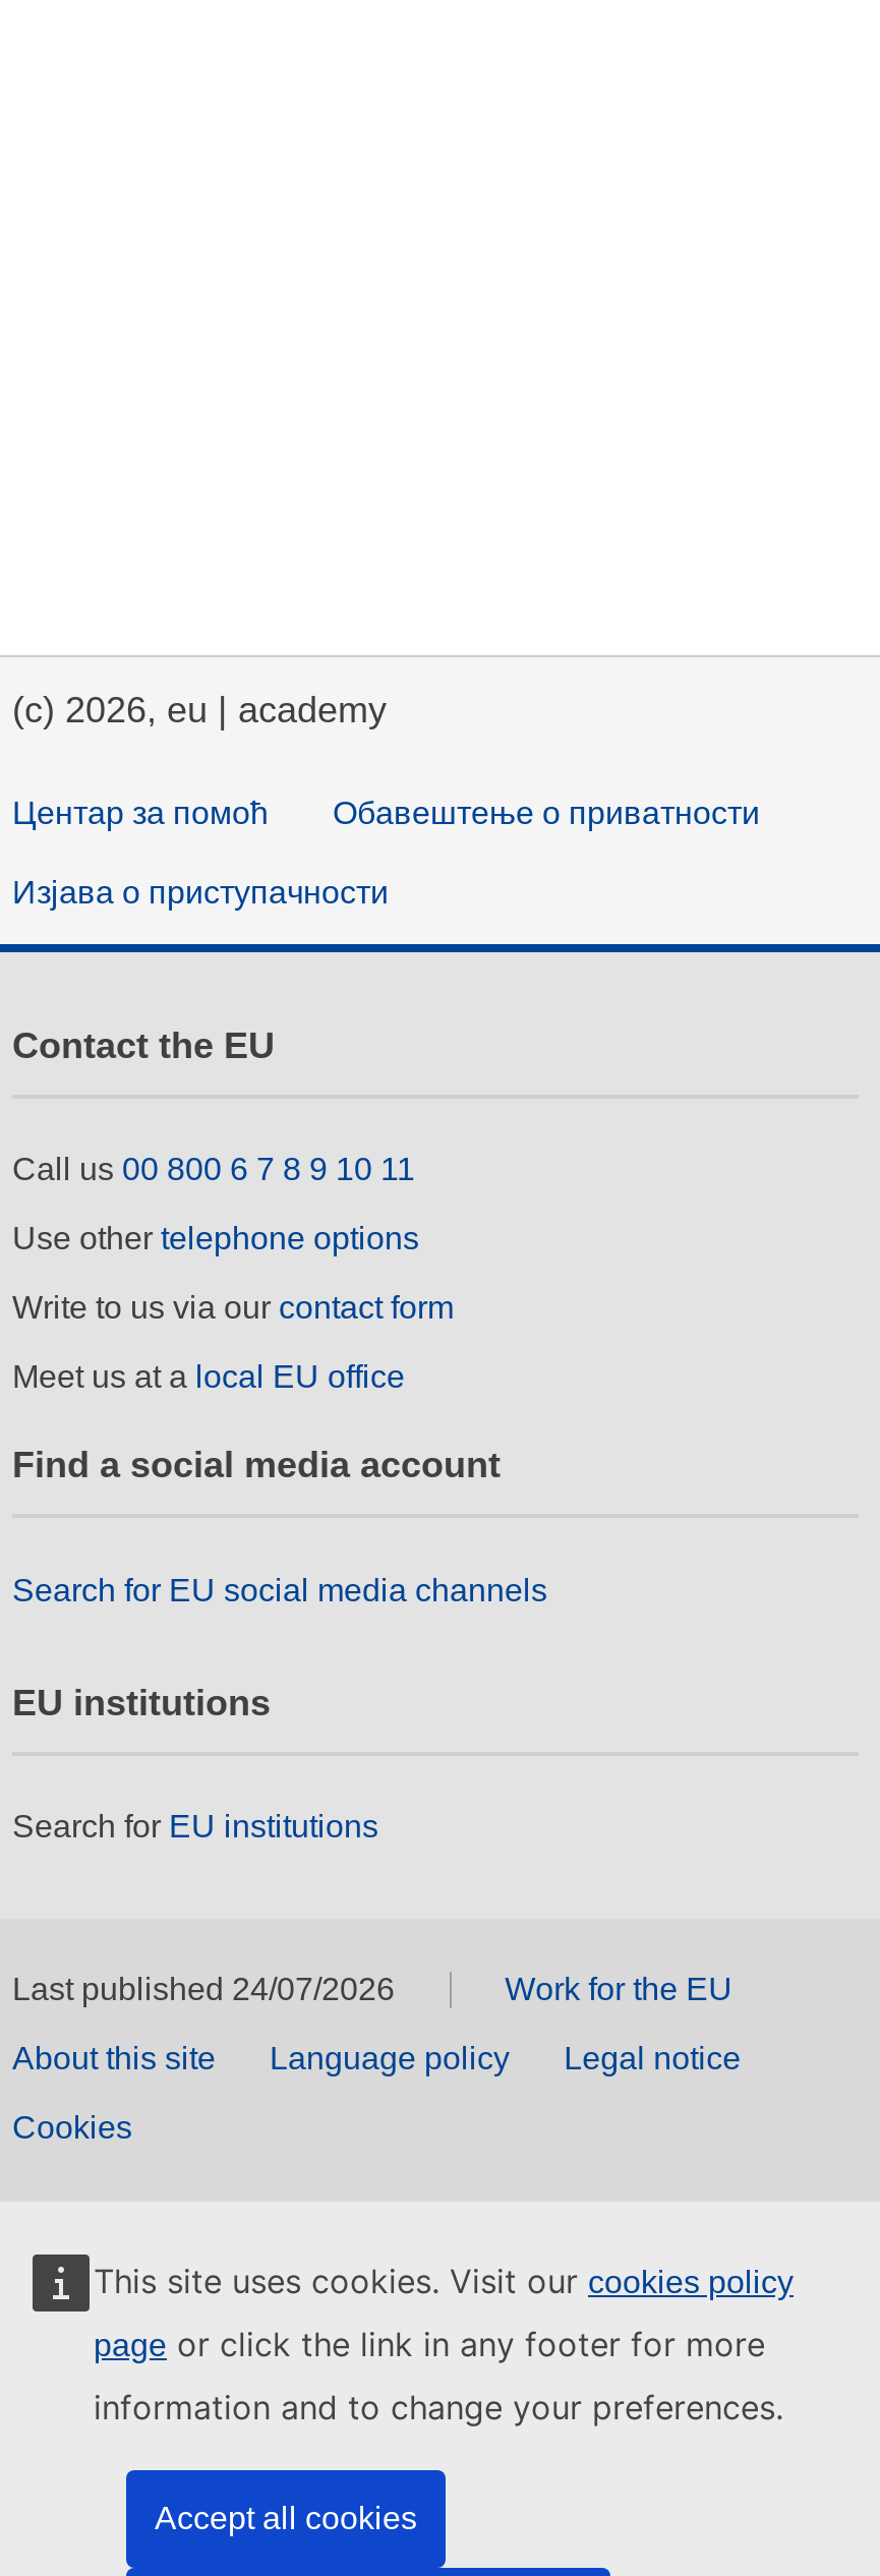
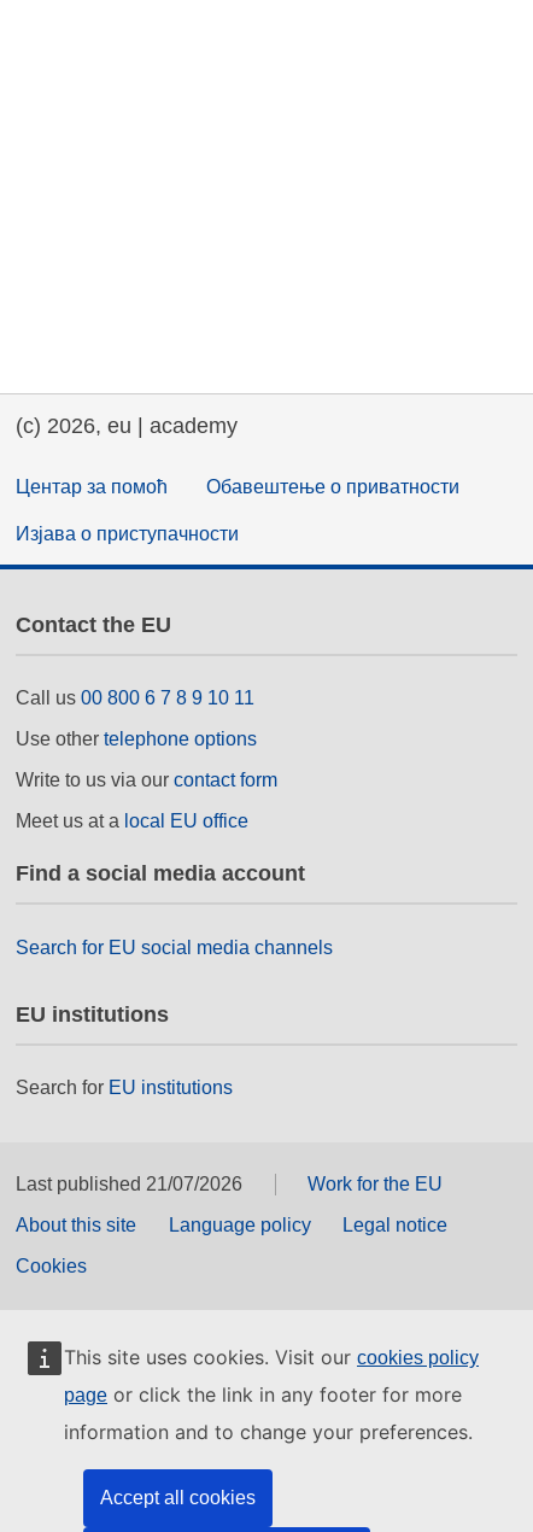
[12,1973,395,2007] Last published 24/07/2026 -> [16,1174,242,1195] Last published 21/07/2026

